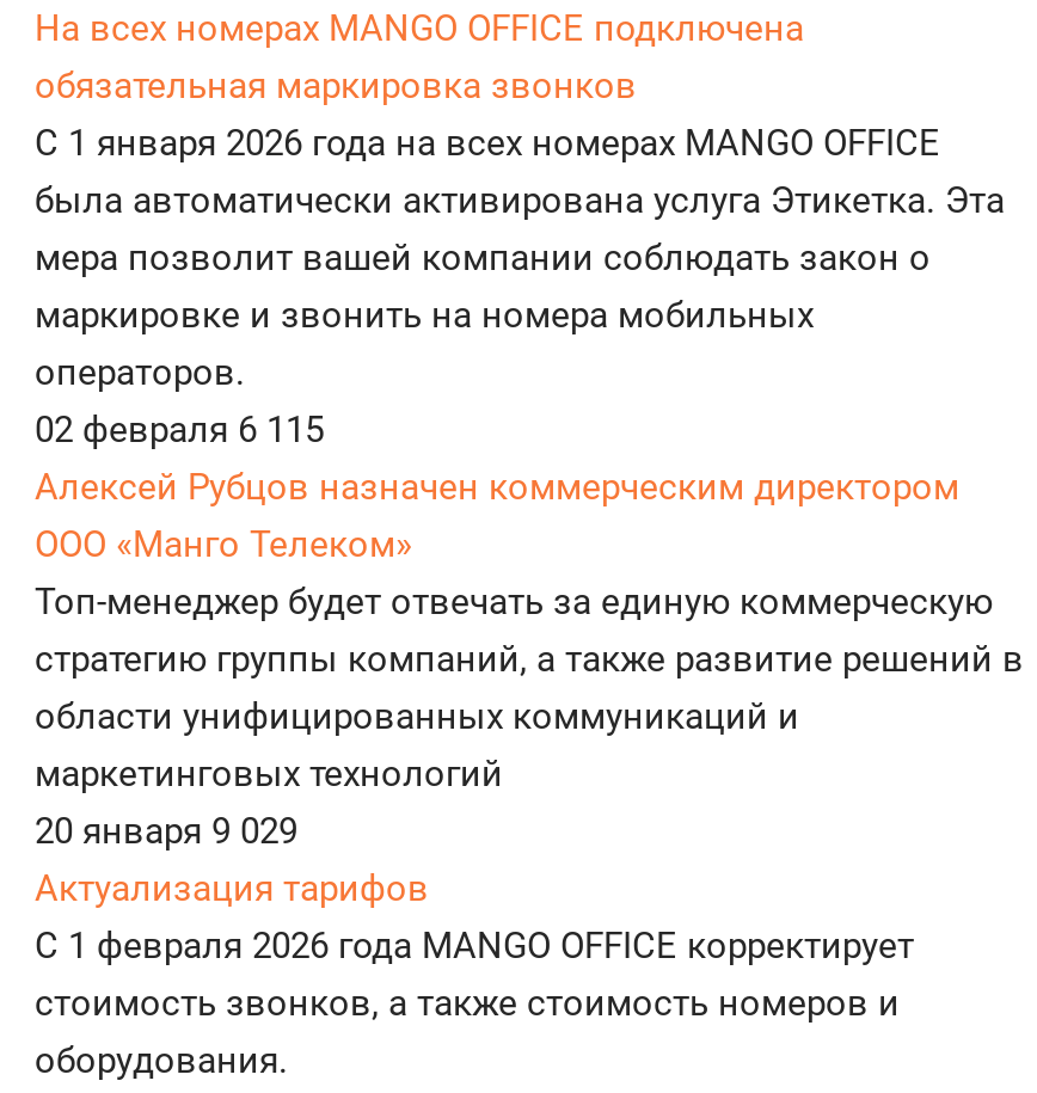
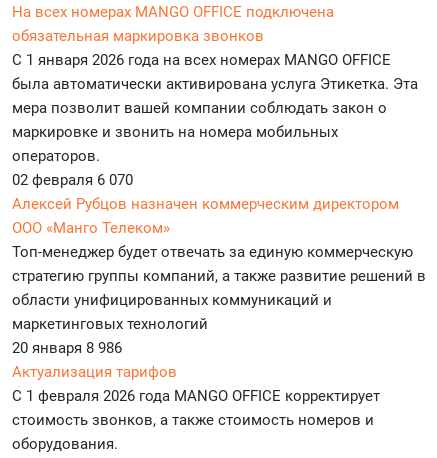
[35,409,324,452] 02 февраля 6 115 -> [12,171,133,189] 02 февраля 6 070
[35,811,297,854] 20 января 9 029 -> [12,339,122,357] 20 января 8 986

